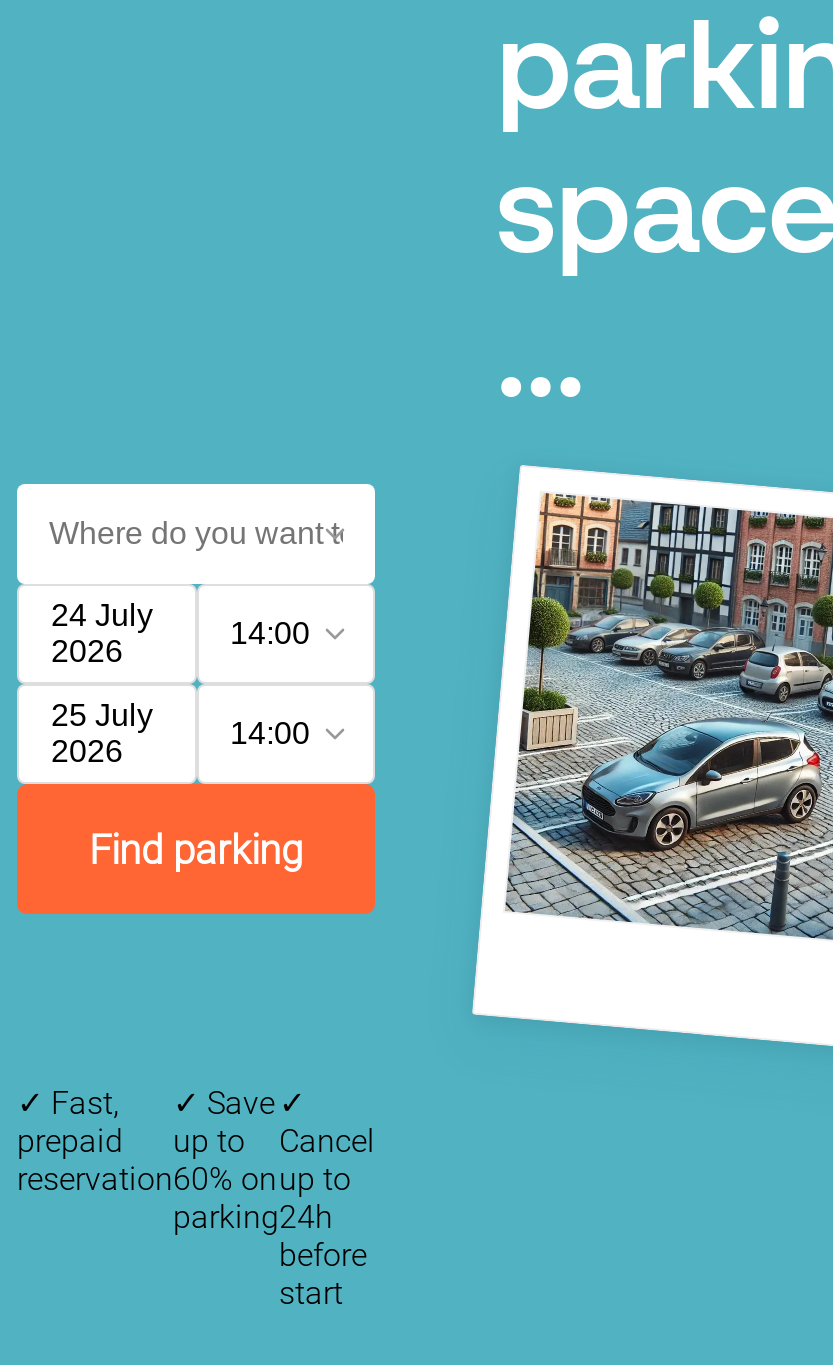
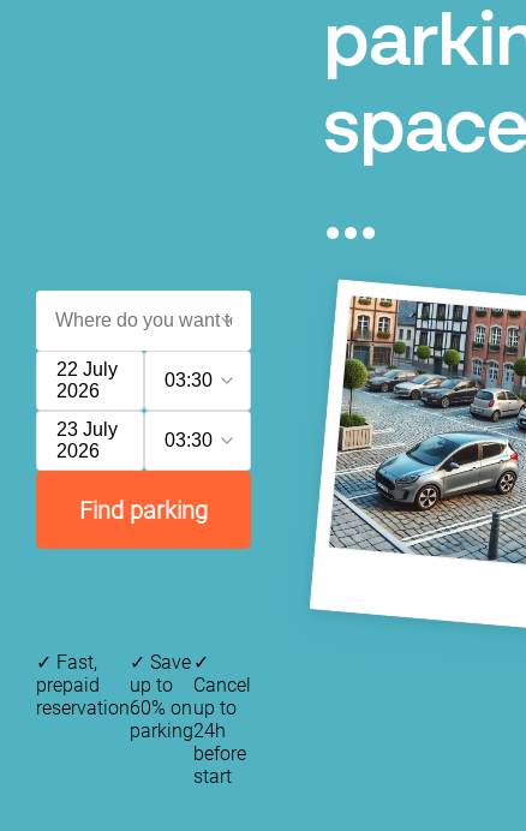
[51,598,153,632] 24 July -> [56,359,118,379] 22 July
[230,616,310,650] 14:00 -> [164,370,212,390] 03:30
[51,698,153,732] 25 July -> [56,419,118,440] 23 July
[230,716,310,750] 14:00 -> [164,430,212,450] 03:30

